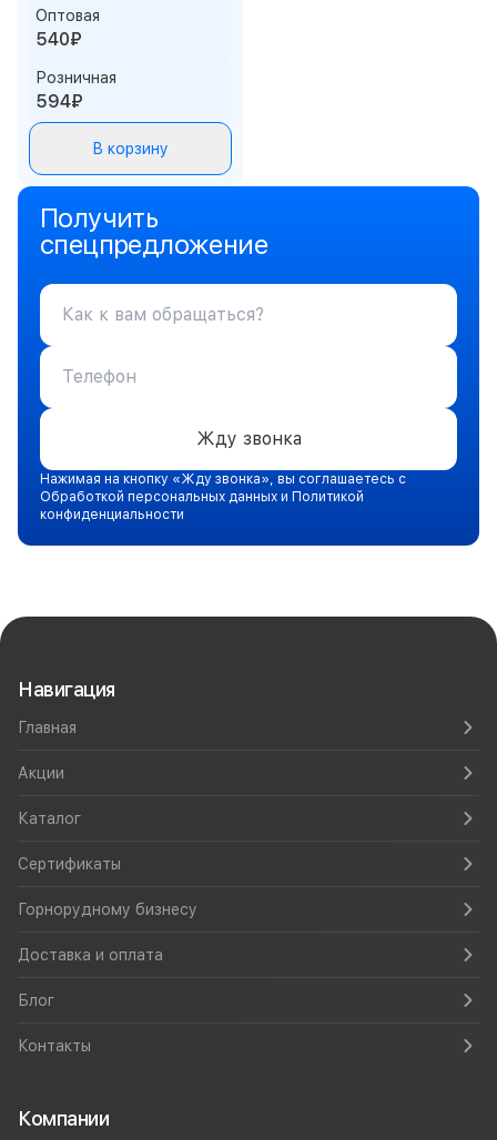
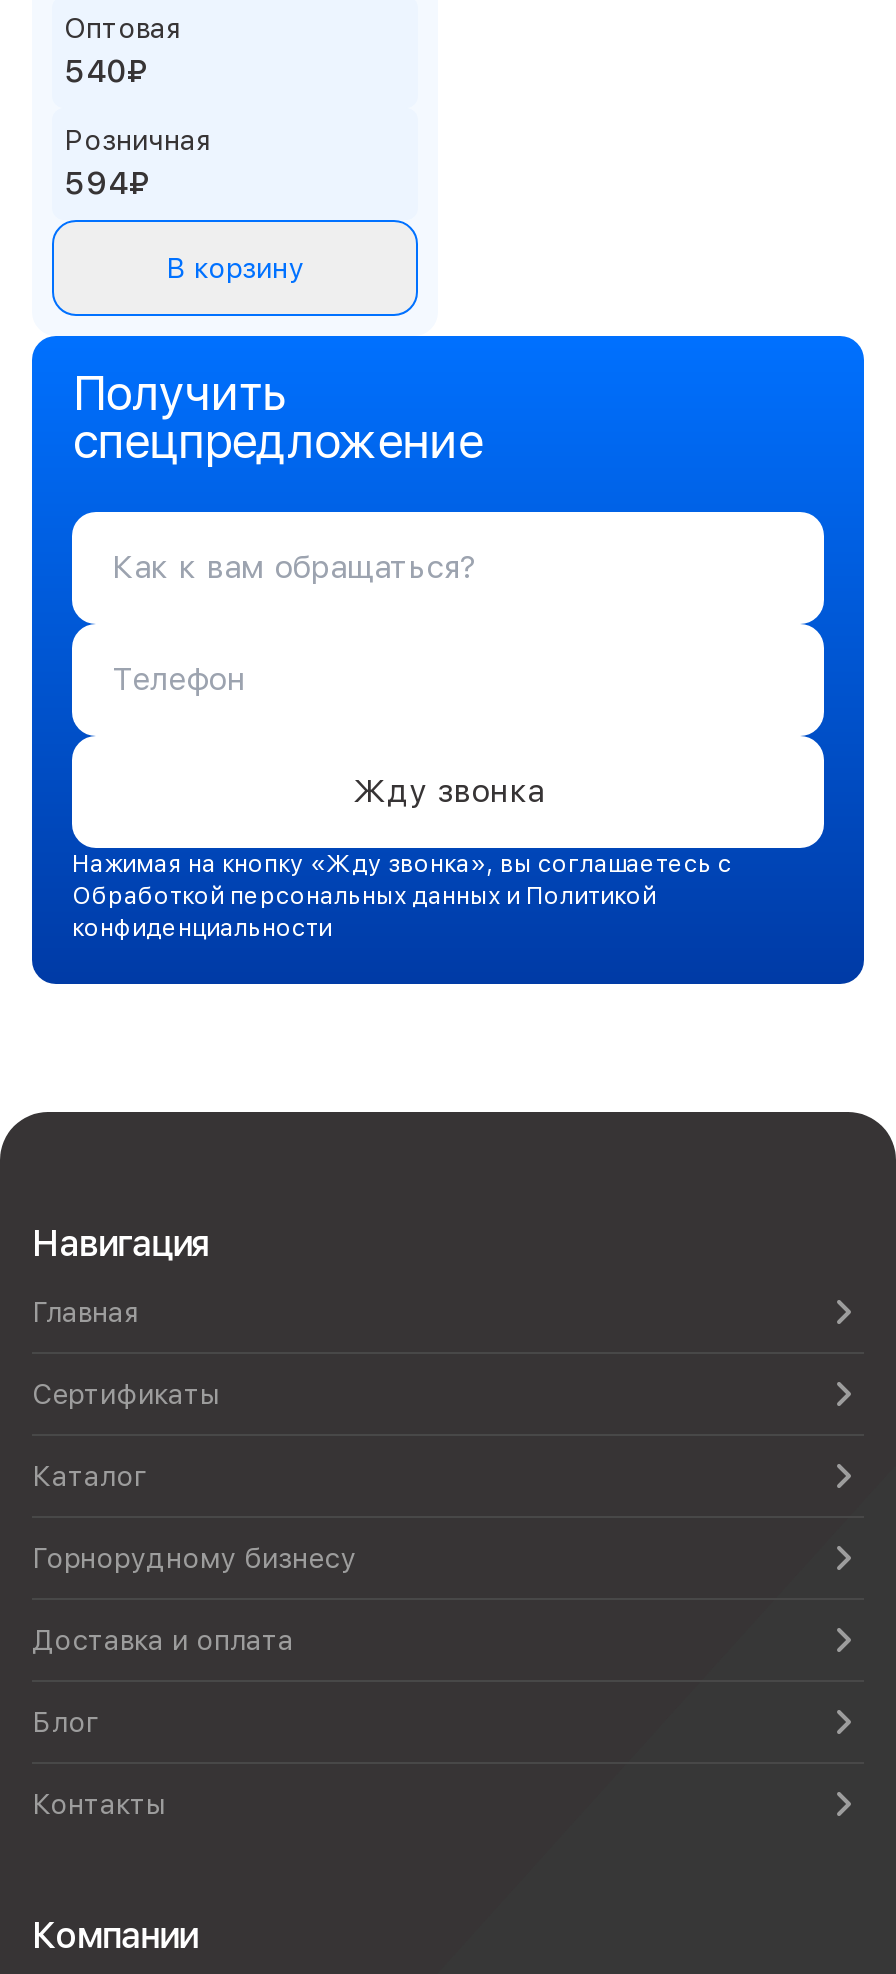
[18,764,64,782] Акции -> none
moved [18,855,121,873] -> [32,1378,218,1410]: Сертификаты

